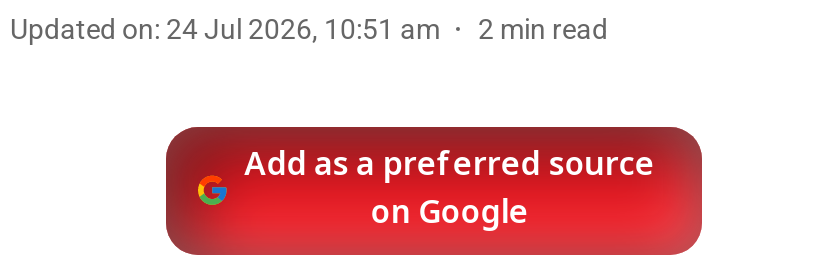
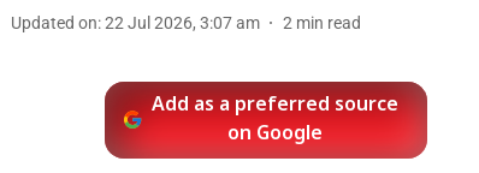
[10,13,440,45] Updated on: 24 Jul 2026, 10:51 am -> [11,13,260,32] Updated on: 22 Jul 2026, 3:07 am

